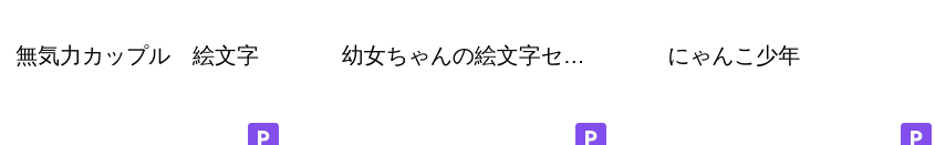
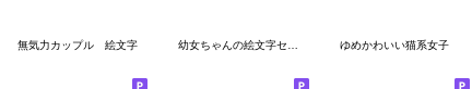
[668,44,800,68] にゃんこ少年 -> [339,40,449,51] ゆめかわいい猫系女子

